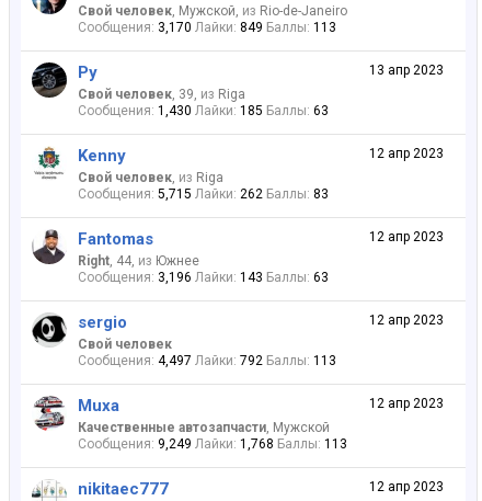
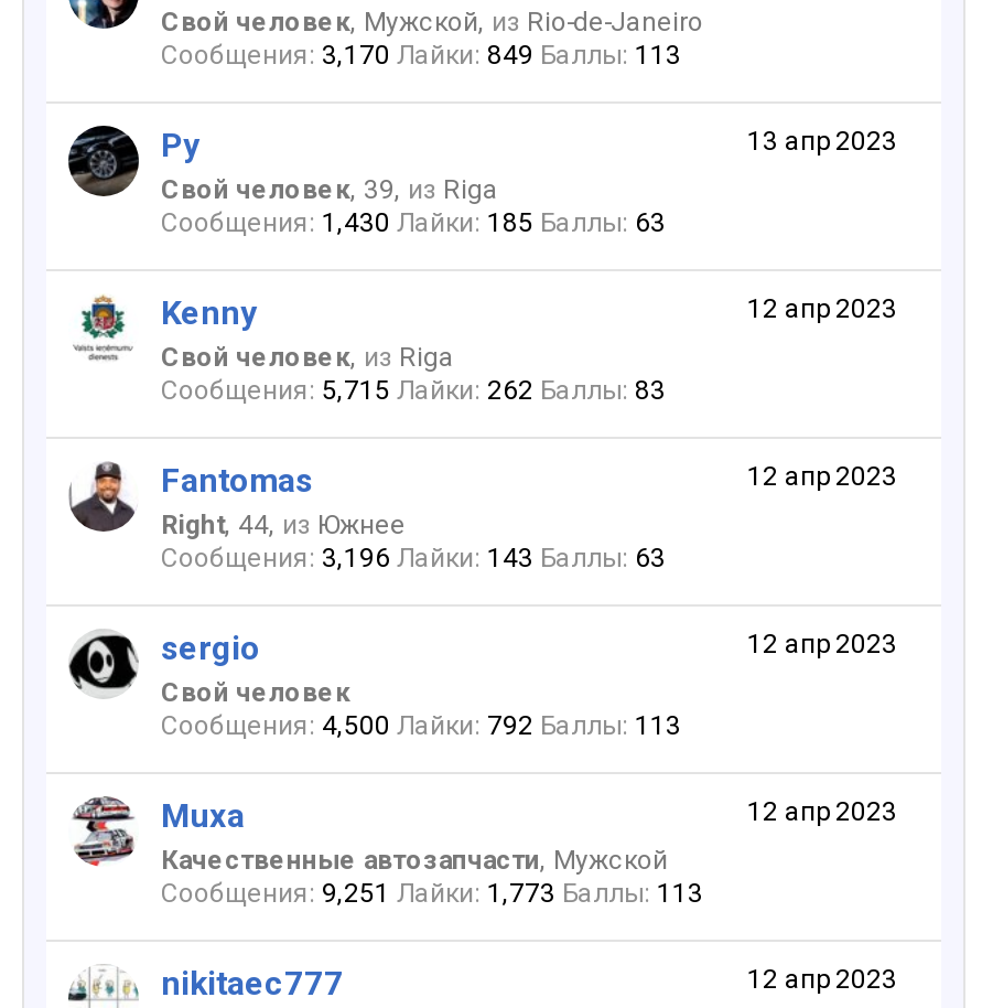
[78,353,336,368] Сообщения: 4,497 Лайки: 792 Баллы: 113 -> [161,710,681,741] Сообщения: 4,500 Лайки: 792 Баллы: 113
[78,436,347,452] Сообщения: 9,249 Лайки: 1,768 Баллы: 113 -> [161,878,703,909] Сообщения: 9,251 Лайки: 1,773 Баллы: 113

